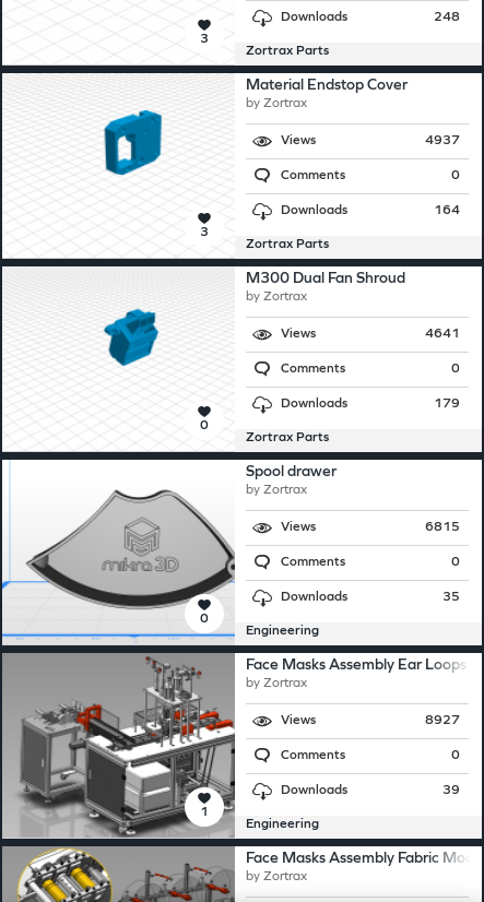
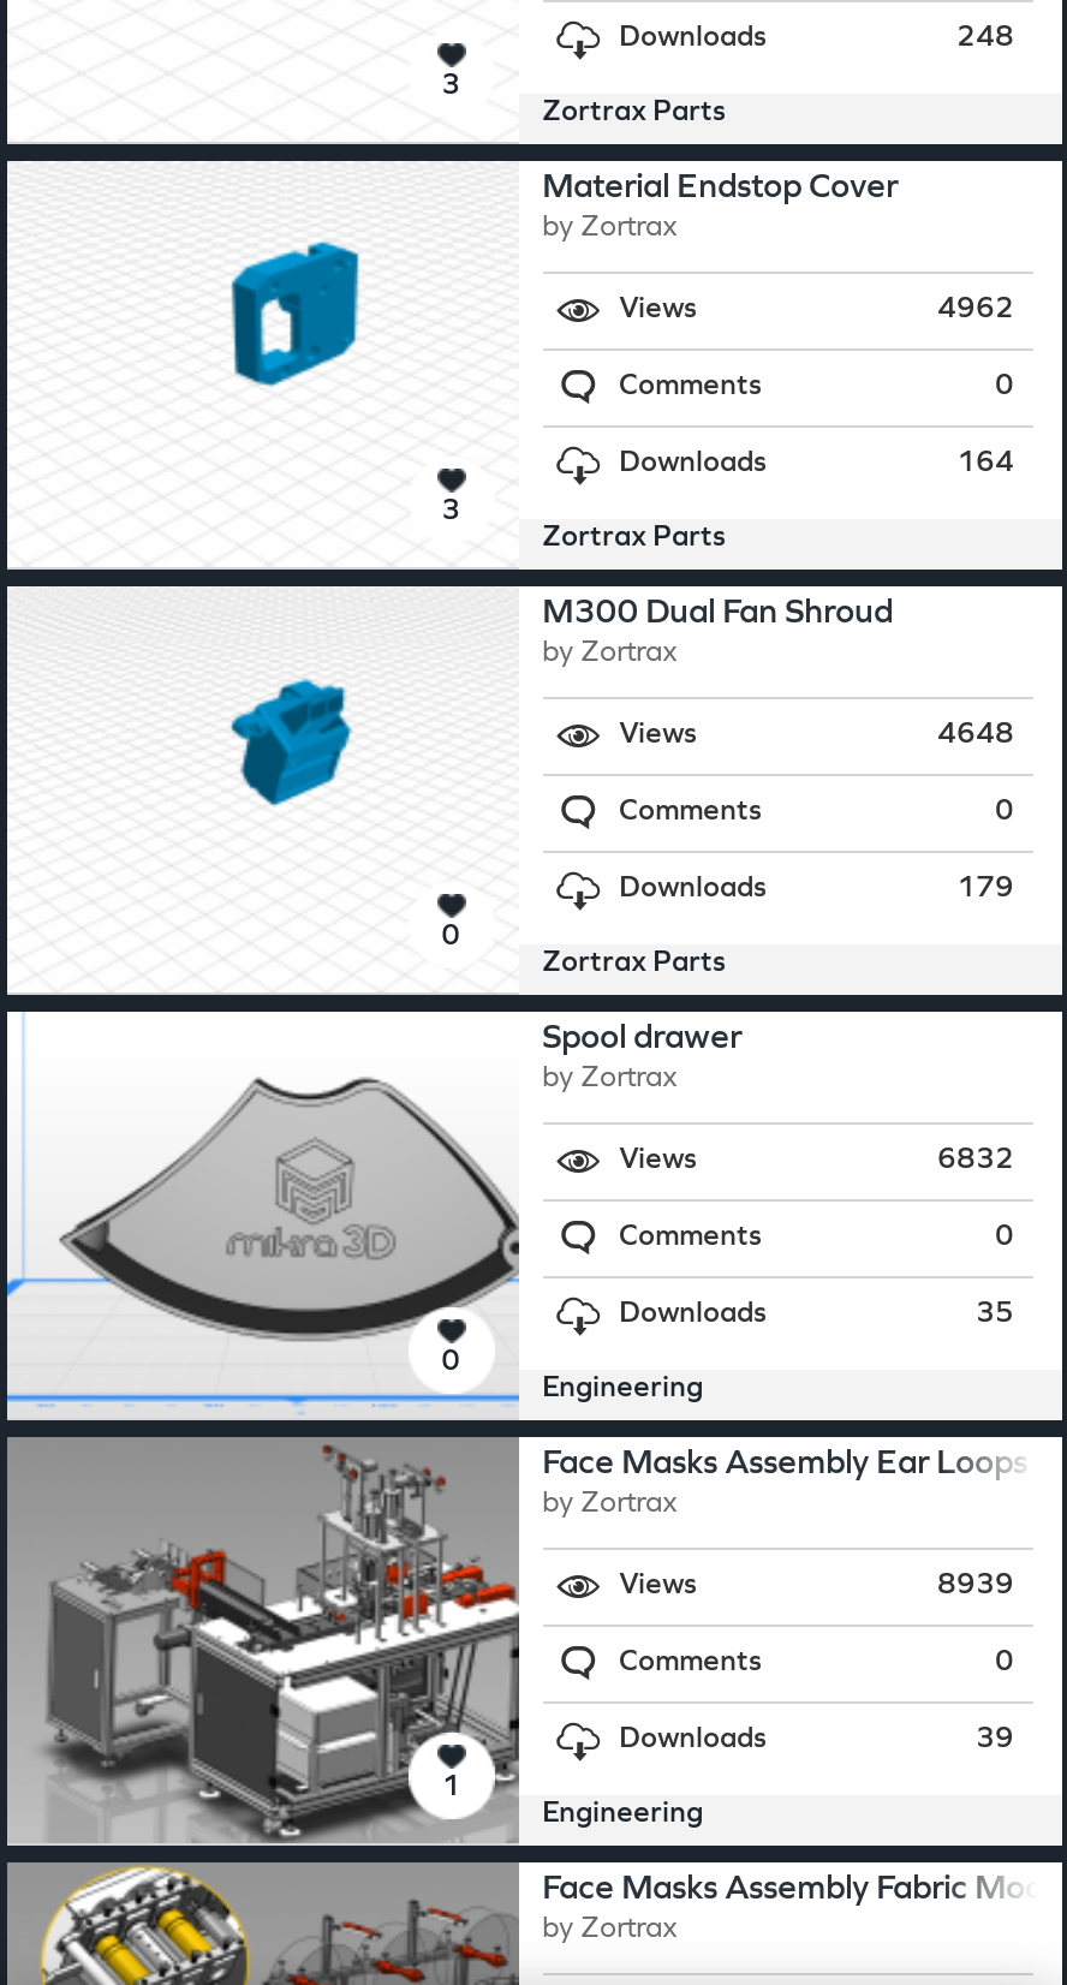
[425,134,460,148] 4937 -> [937,296,1014,325] 4962
[425,328,460,341] 4641 -> [937,721,1014,750] 4648
[425,521,460,534] 6815 -> [937,1147,1014,1175] 6832
[425,714,460,727] 8927 -> [937,1572,1014,1601] 8939

